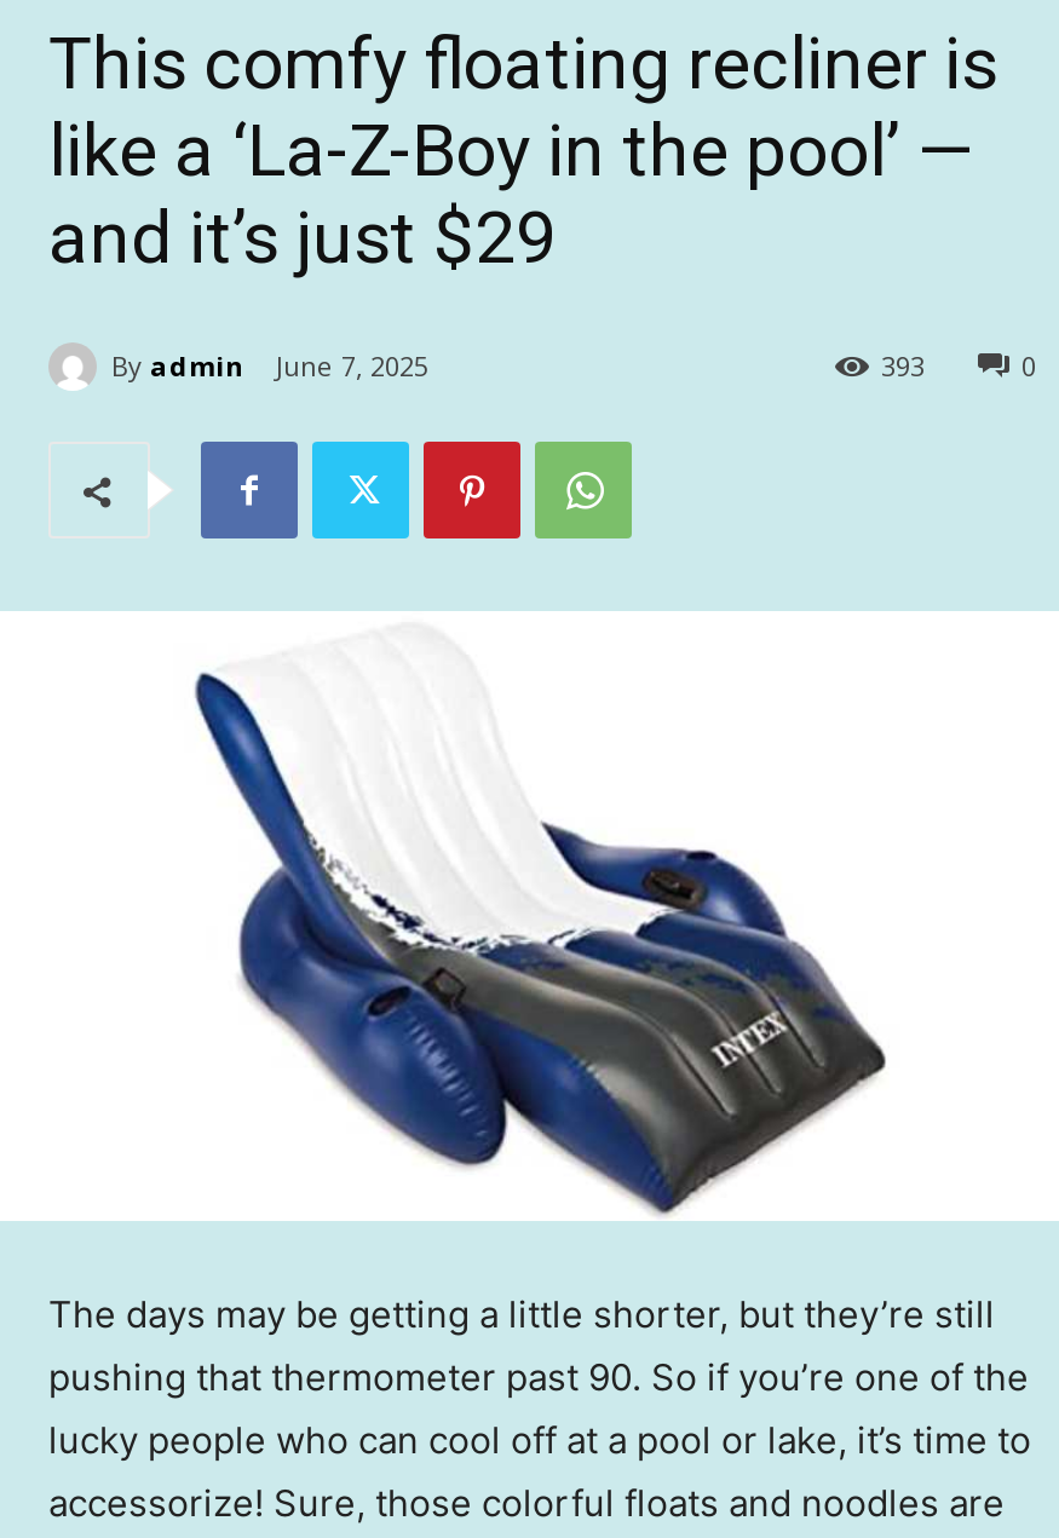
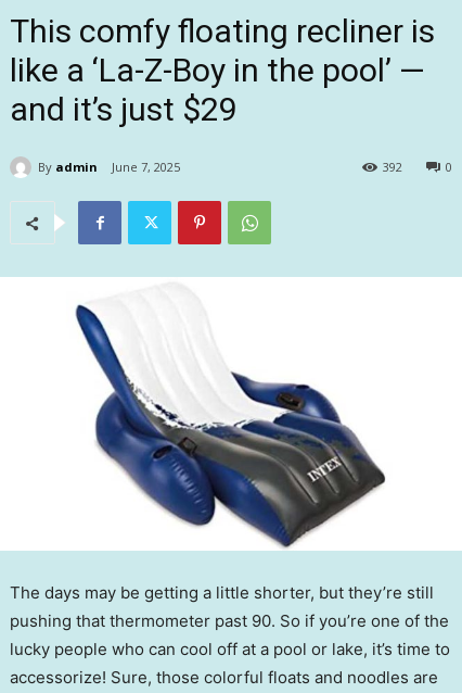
[881,349,925,385] 393 -> [383,159,402,175] 392

